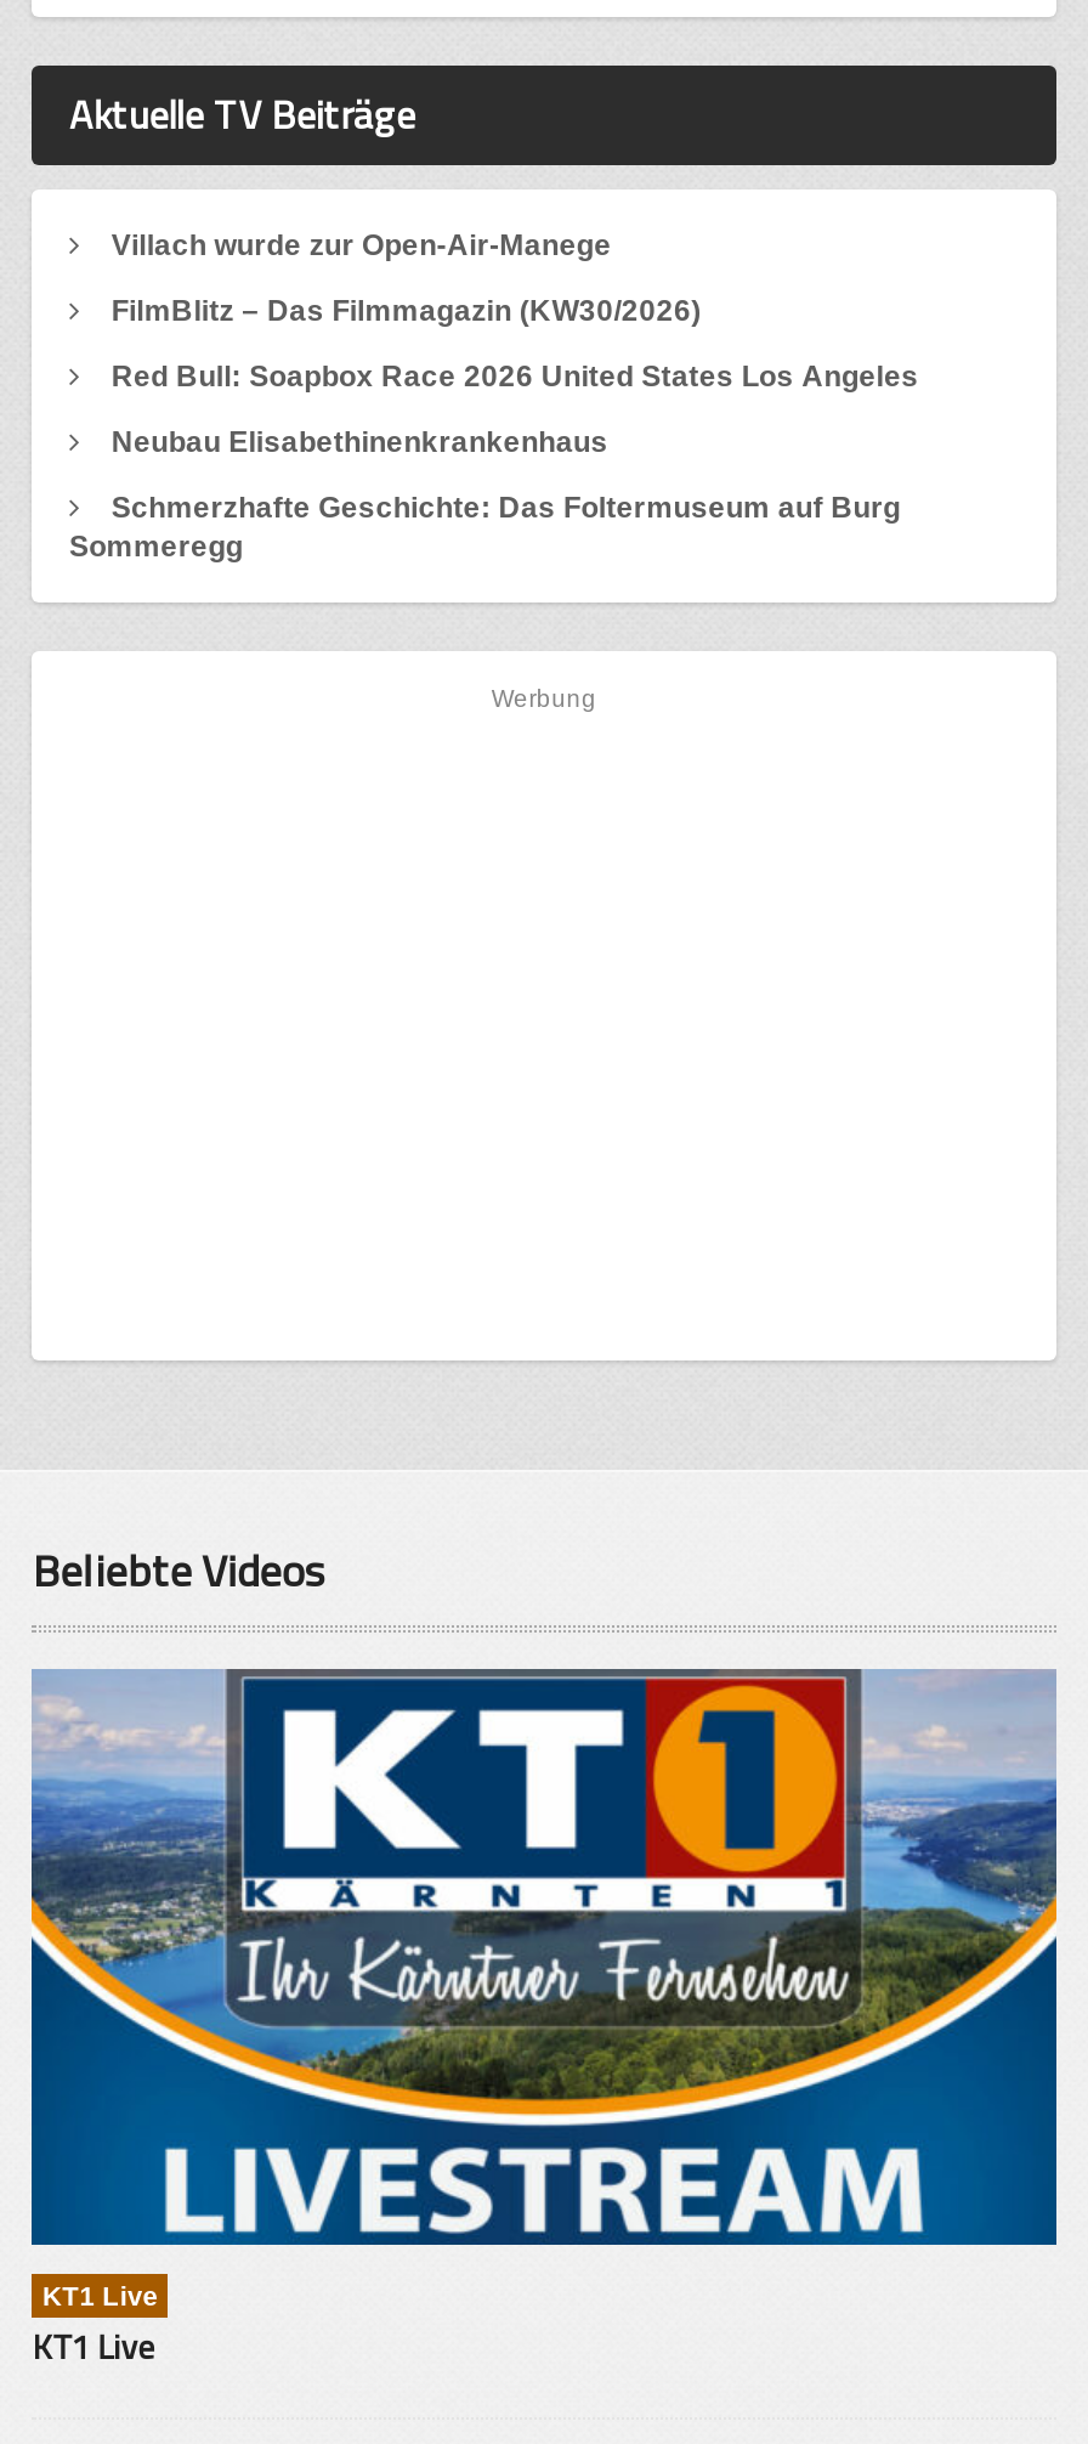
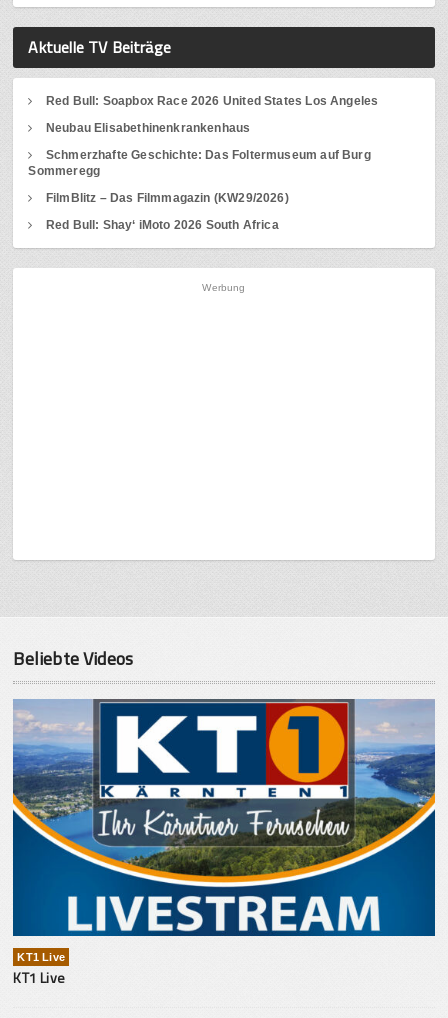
[111,228,701,327] Villach wurde zur Open-Air-Manege | FilmBlitz – Das Filmmagazin (KW30/2026) -> none
moved [69,359,919,563] -> [28,94,378,178]: Red Bull: Soapbox Race 2026 United States Los Angeles | Neubau Elisabethinenkrankenhaus | Schmerzhafte Geschichte: Das Foltermuseum auf Burg | Sommeregg
none -> [46,191,289,232] FilmBlitz – Das Filmmagazin (KW29/2026) | Red Bull: Shay‘ iMoto 2026 South Africa

